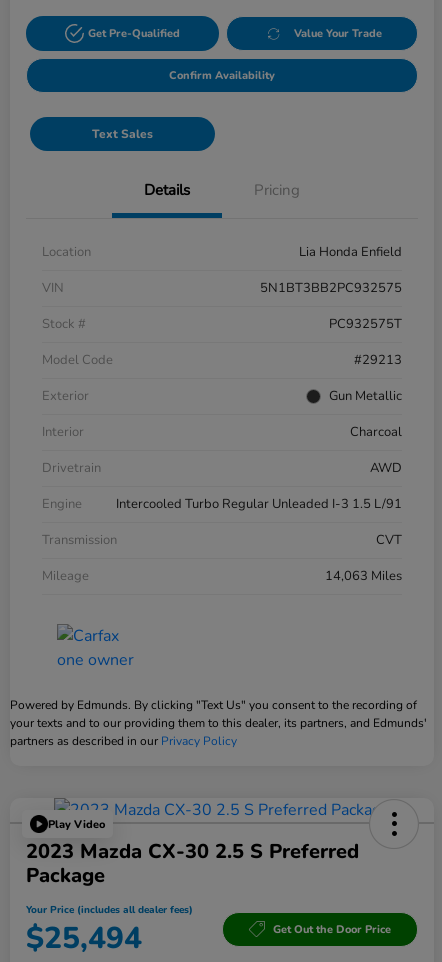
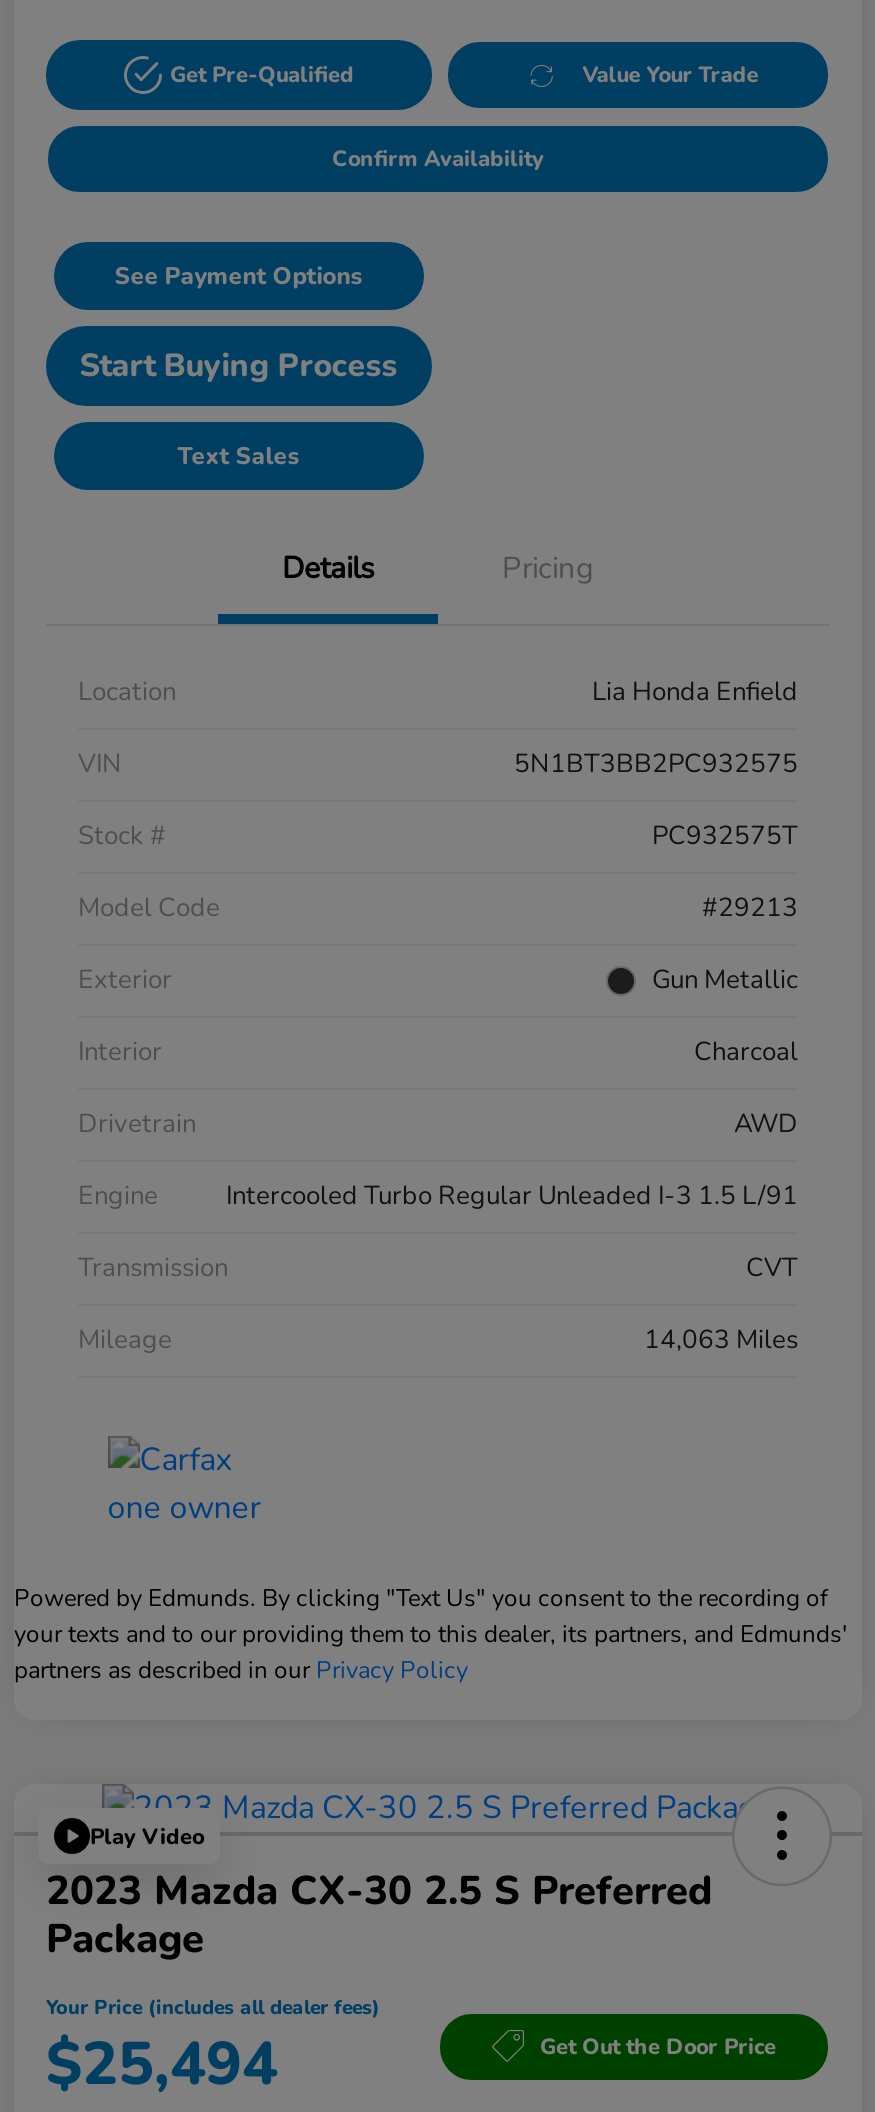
none -> [80,260,398,388] See Payment Options | Start Buying Process

